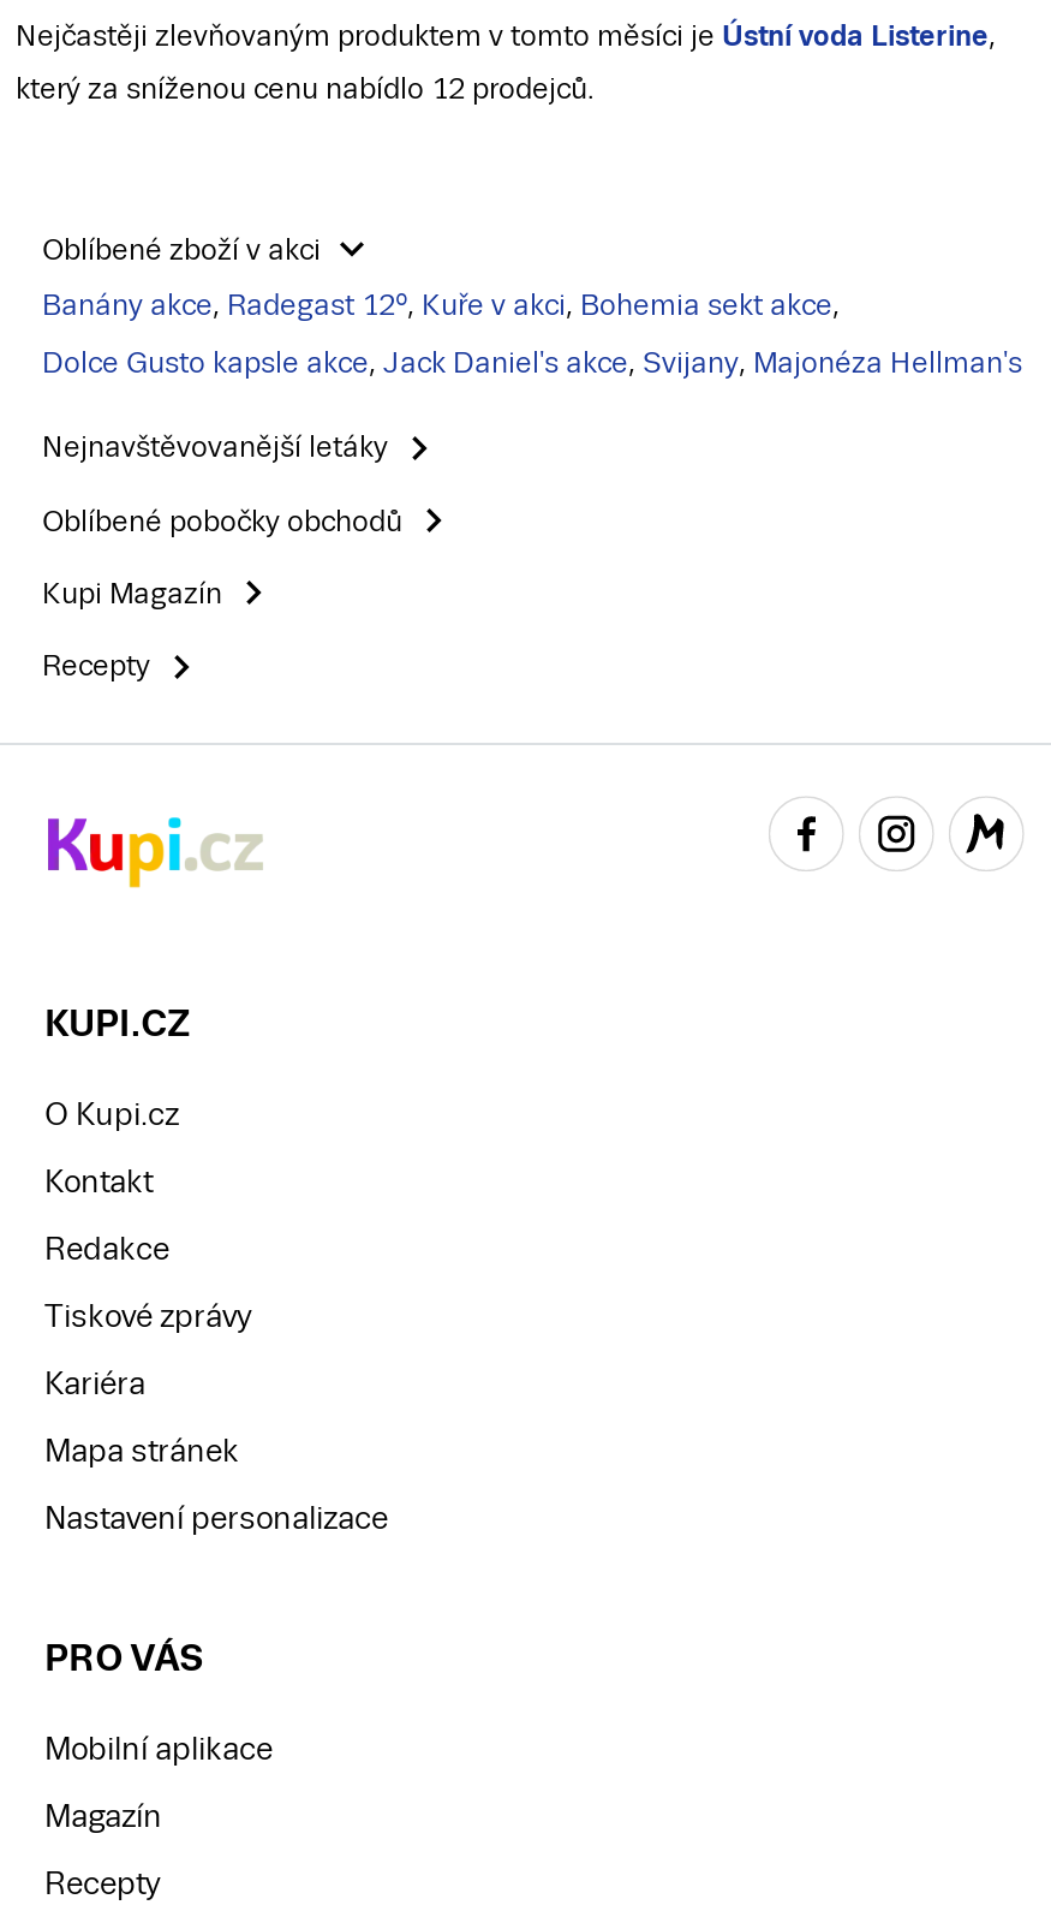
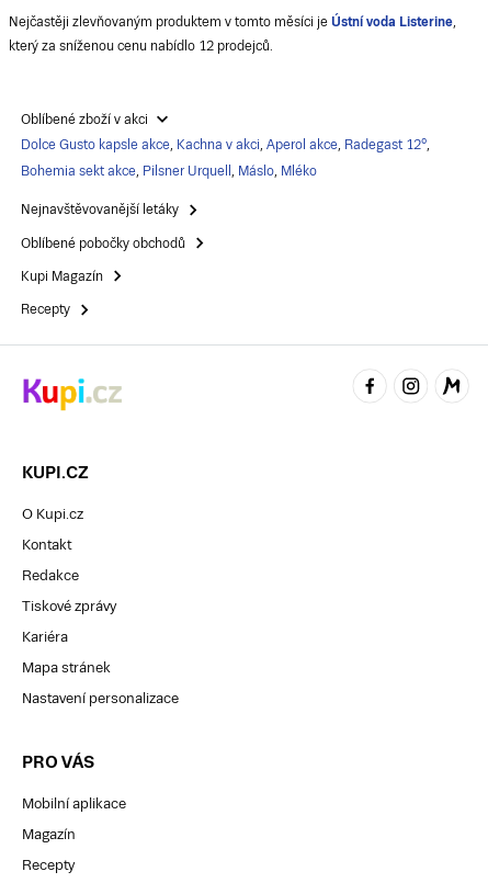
[42,289,840,323] Banány akce, Radegast 12°, Kuře v akci, Bohemia sekt akce, -> [21,137,430,153] Dolce Gusto kapsle akce, Kachna v akci, Aperol akce, Radegast 12°,
[42,347,1022,381] Dolce Gusto kapsle akce, Jack Daniel's akce, Svijany, Majonéza Hellman's -> [21,164,317,179] Bohemia sekt akce, Pilsner Urquell, Máslo, Mléko

